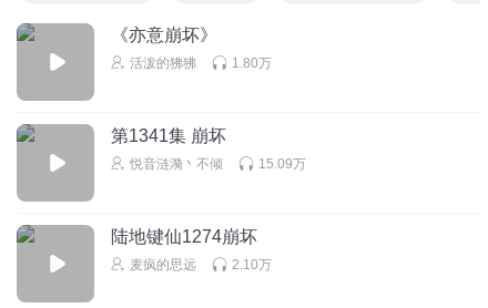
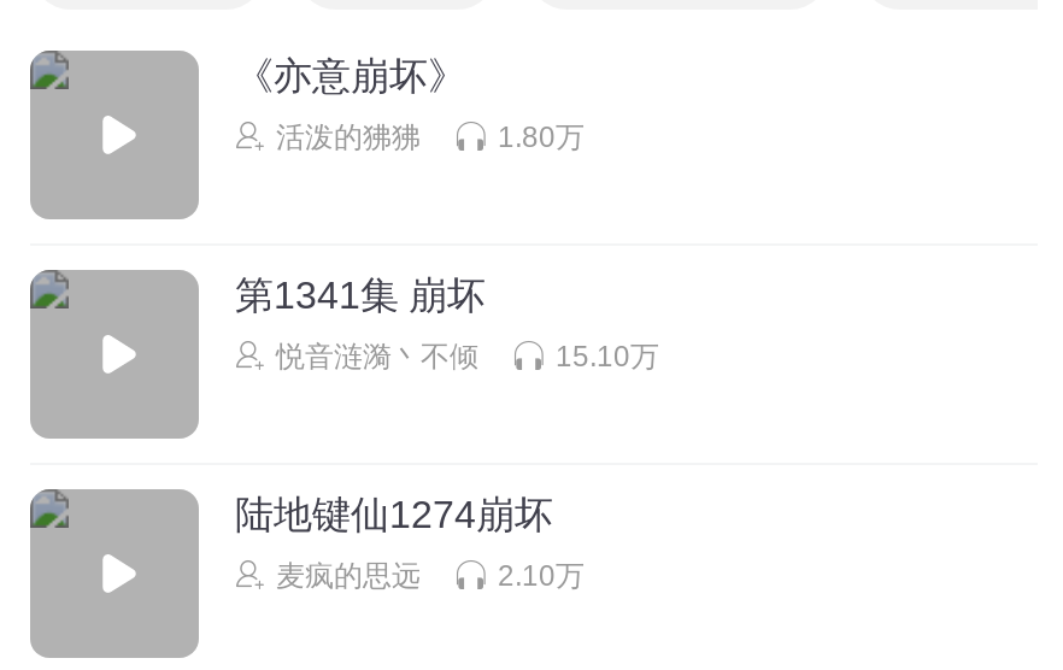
[258,156,306,171] 15.09万 -> [556,339,659,372] 15.10万

